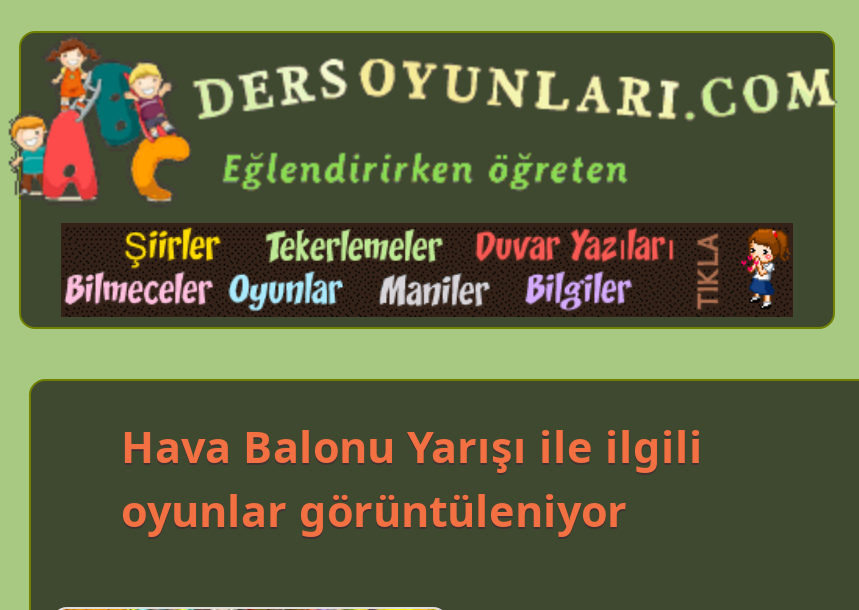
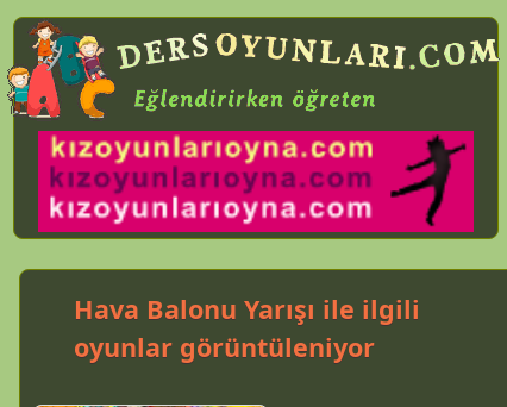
[61,223,793,317] [image] -> [37,130,475,233] [image]

